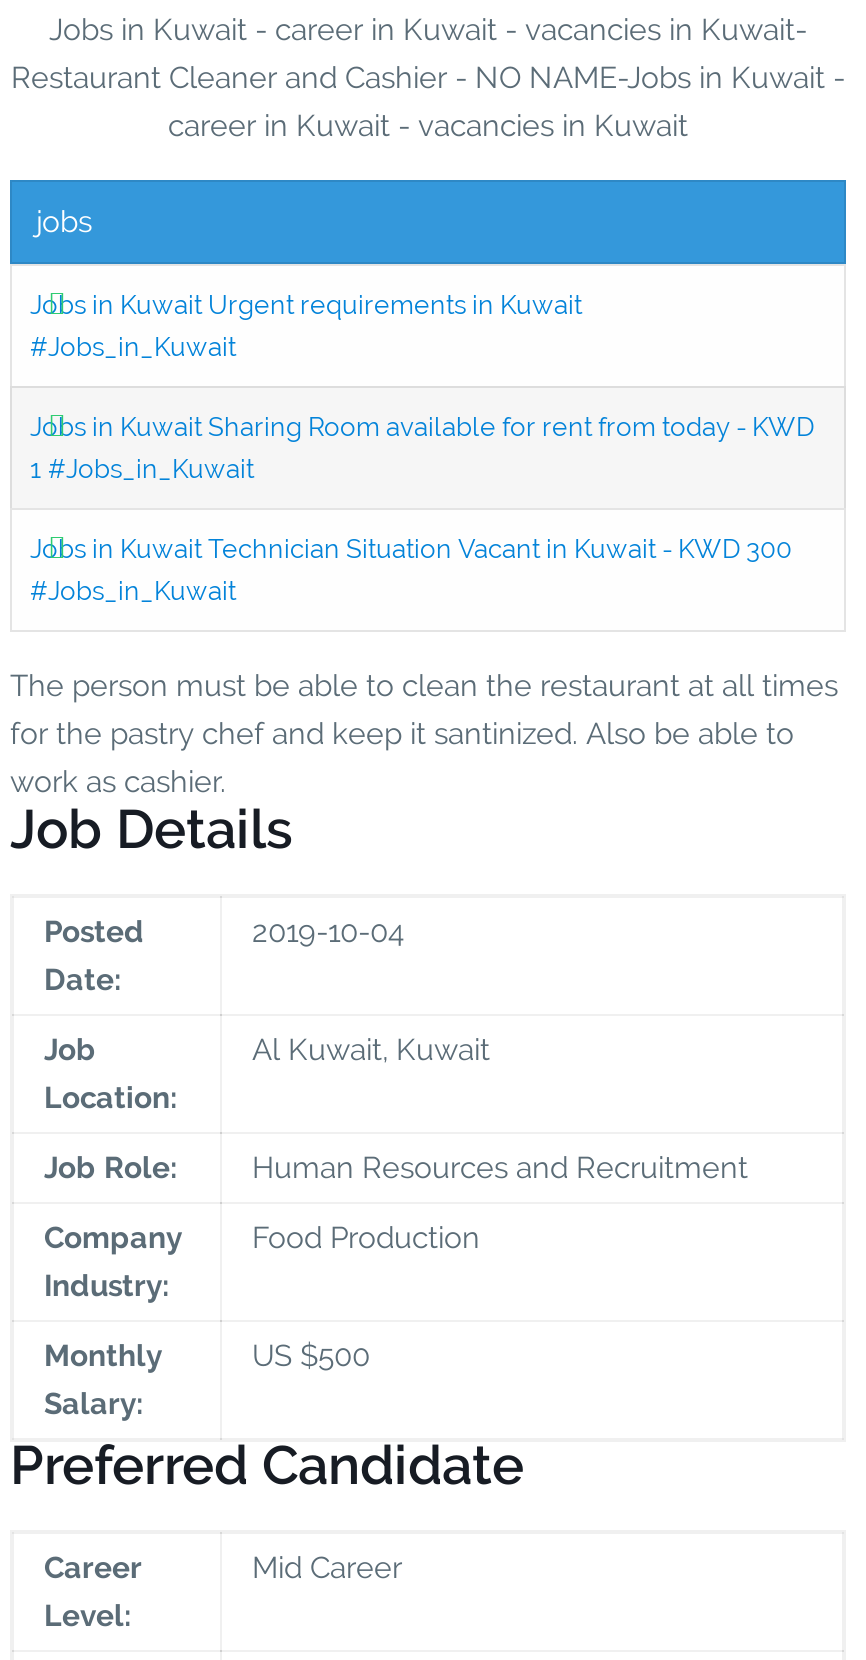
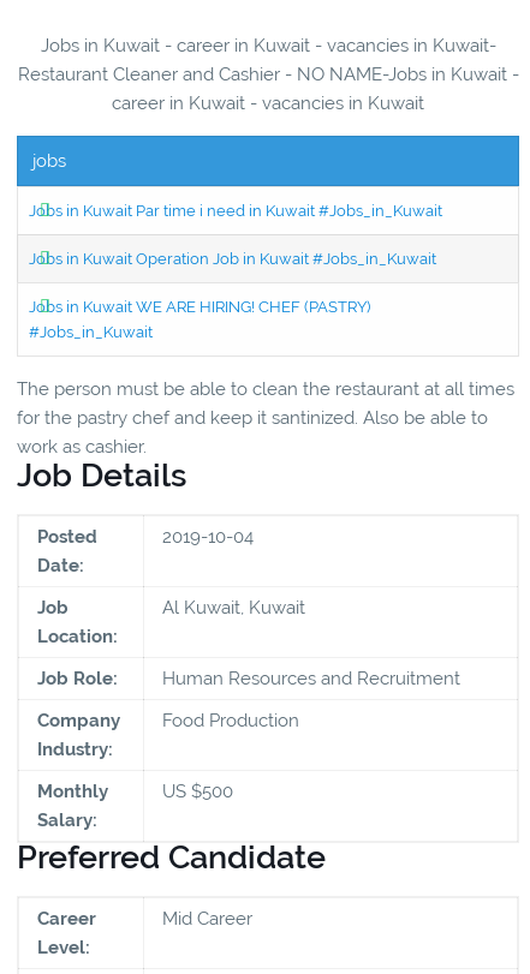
[30,289,582,361] Jobs in Kuwait Urgent requirements in Kuwait | #Jobs_in_Kuwait -> [29,201,442,219] Jobs in Kuwait Par time i need in Kuwait #Jobs_in_Kuwait
[30,411,814,483] Jobs in Kuwait Sharing Room available for rent from today - KWD | 1 #Jobs_in_Kuwait -> [29,249,436,267] Jobs in Kuwait Operation Job in Kuwait #Jobs_in_Kuwait
[30,533,792,563] Jobs in Kuwait Technician Situation Vacant in Kuwait - KWD 300 -> [29,297,370,315] Jobs in Kuwait WE ARE HIRING! CHEF (PASTRY)

